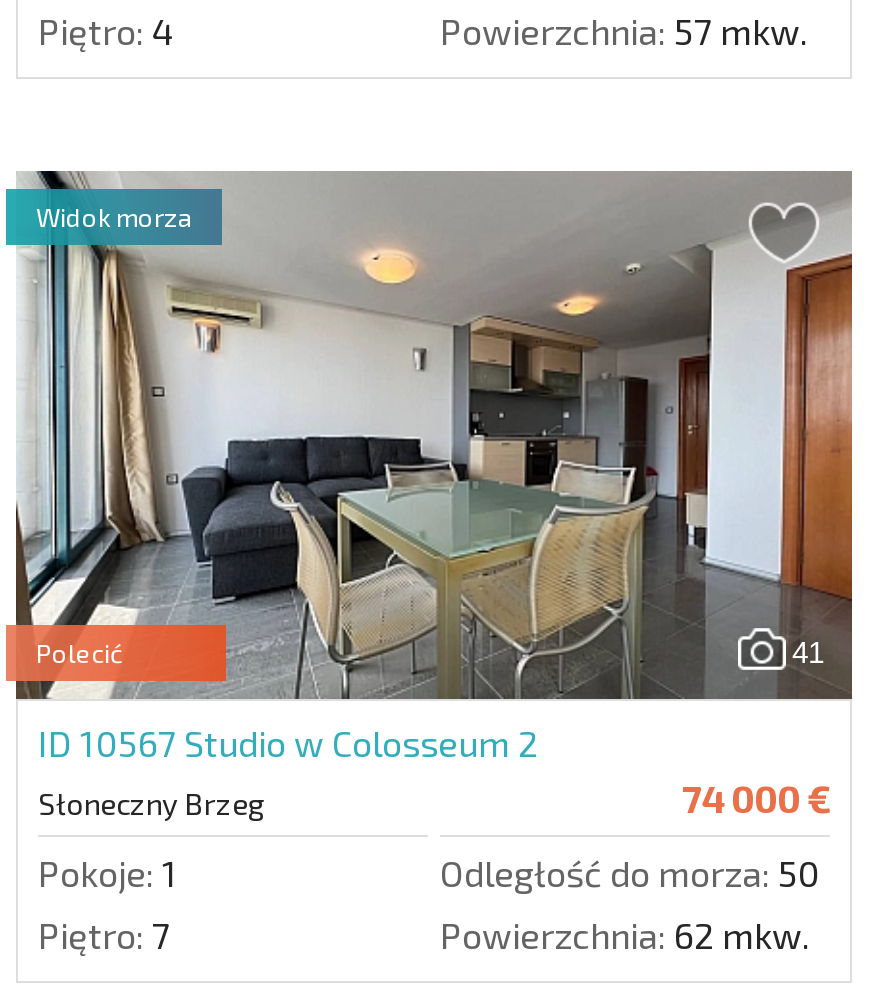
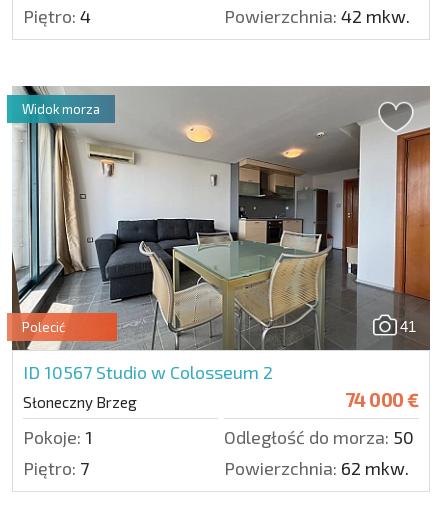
[440,10,808,54] Powierzchnia: 57 mkw. -> [224,5,410,27] Powierzchnia: 42 mkw.

